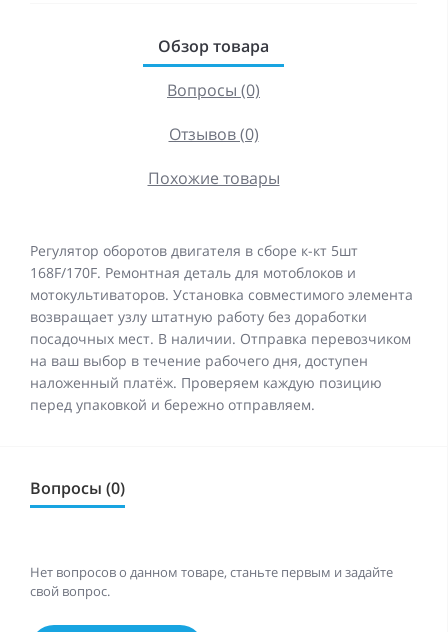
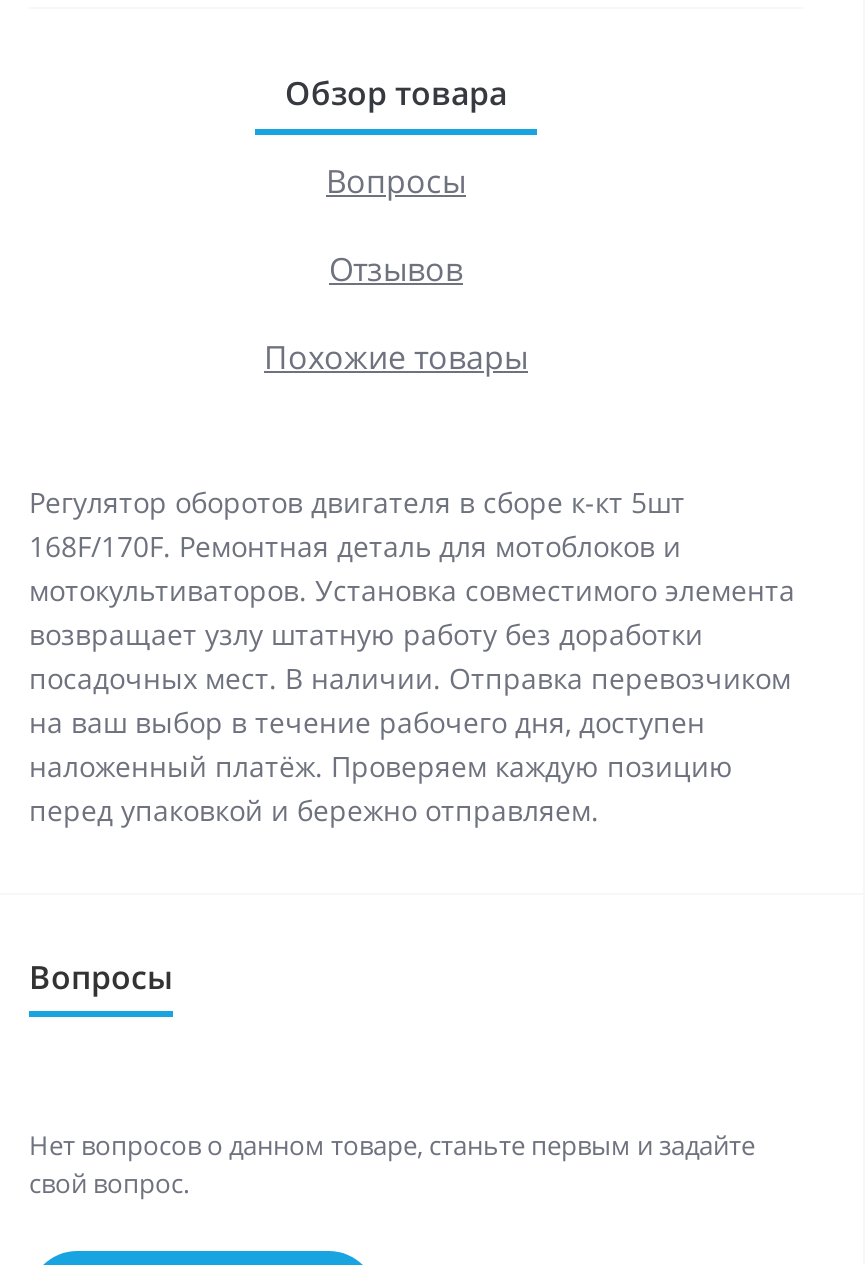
[167,79,260,101] Вопросы (0) -> [326,160,466,204] Вопросы
[168,123,258,145] Отзывов (0) -> [329,248,463,292] Отзывов
[30,477,125,499] Вопросы (0) -> [29,956,173,1000] Вопросы

